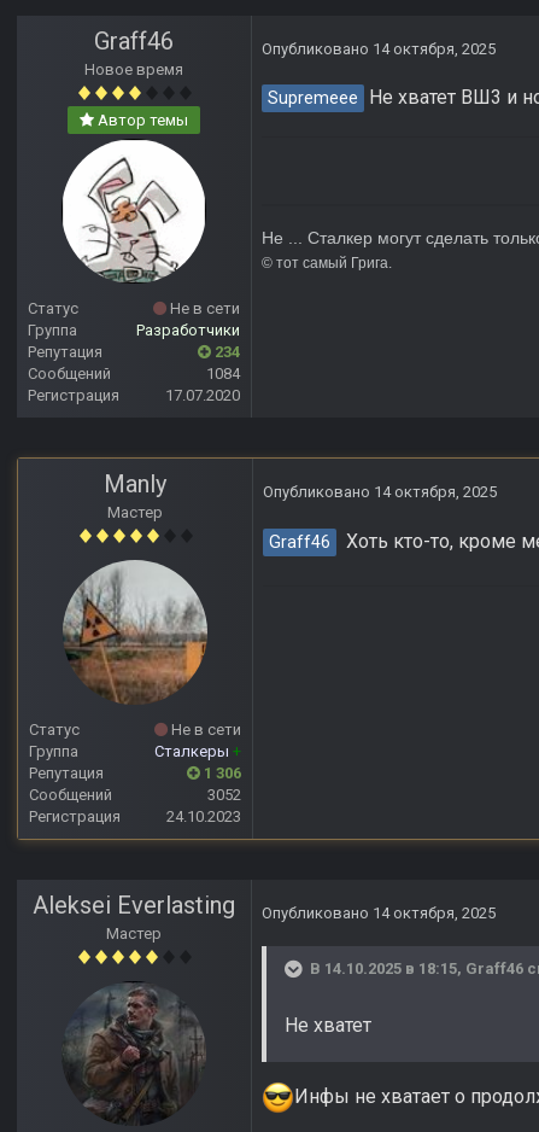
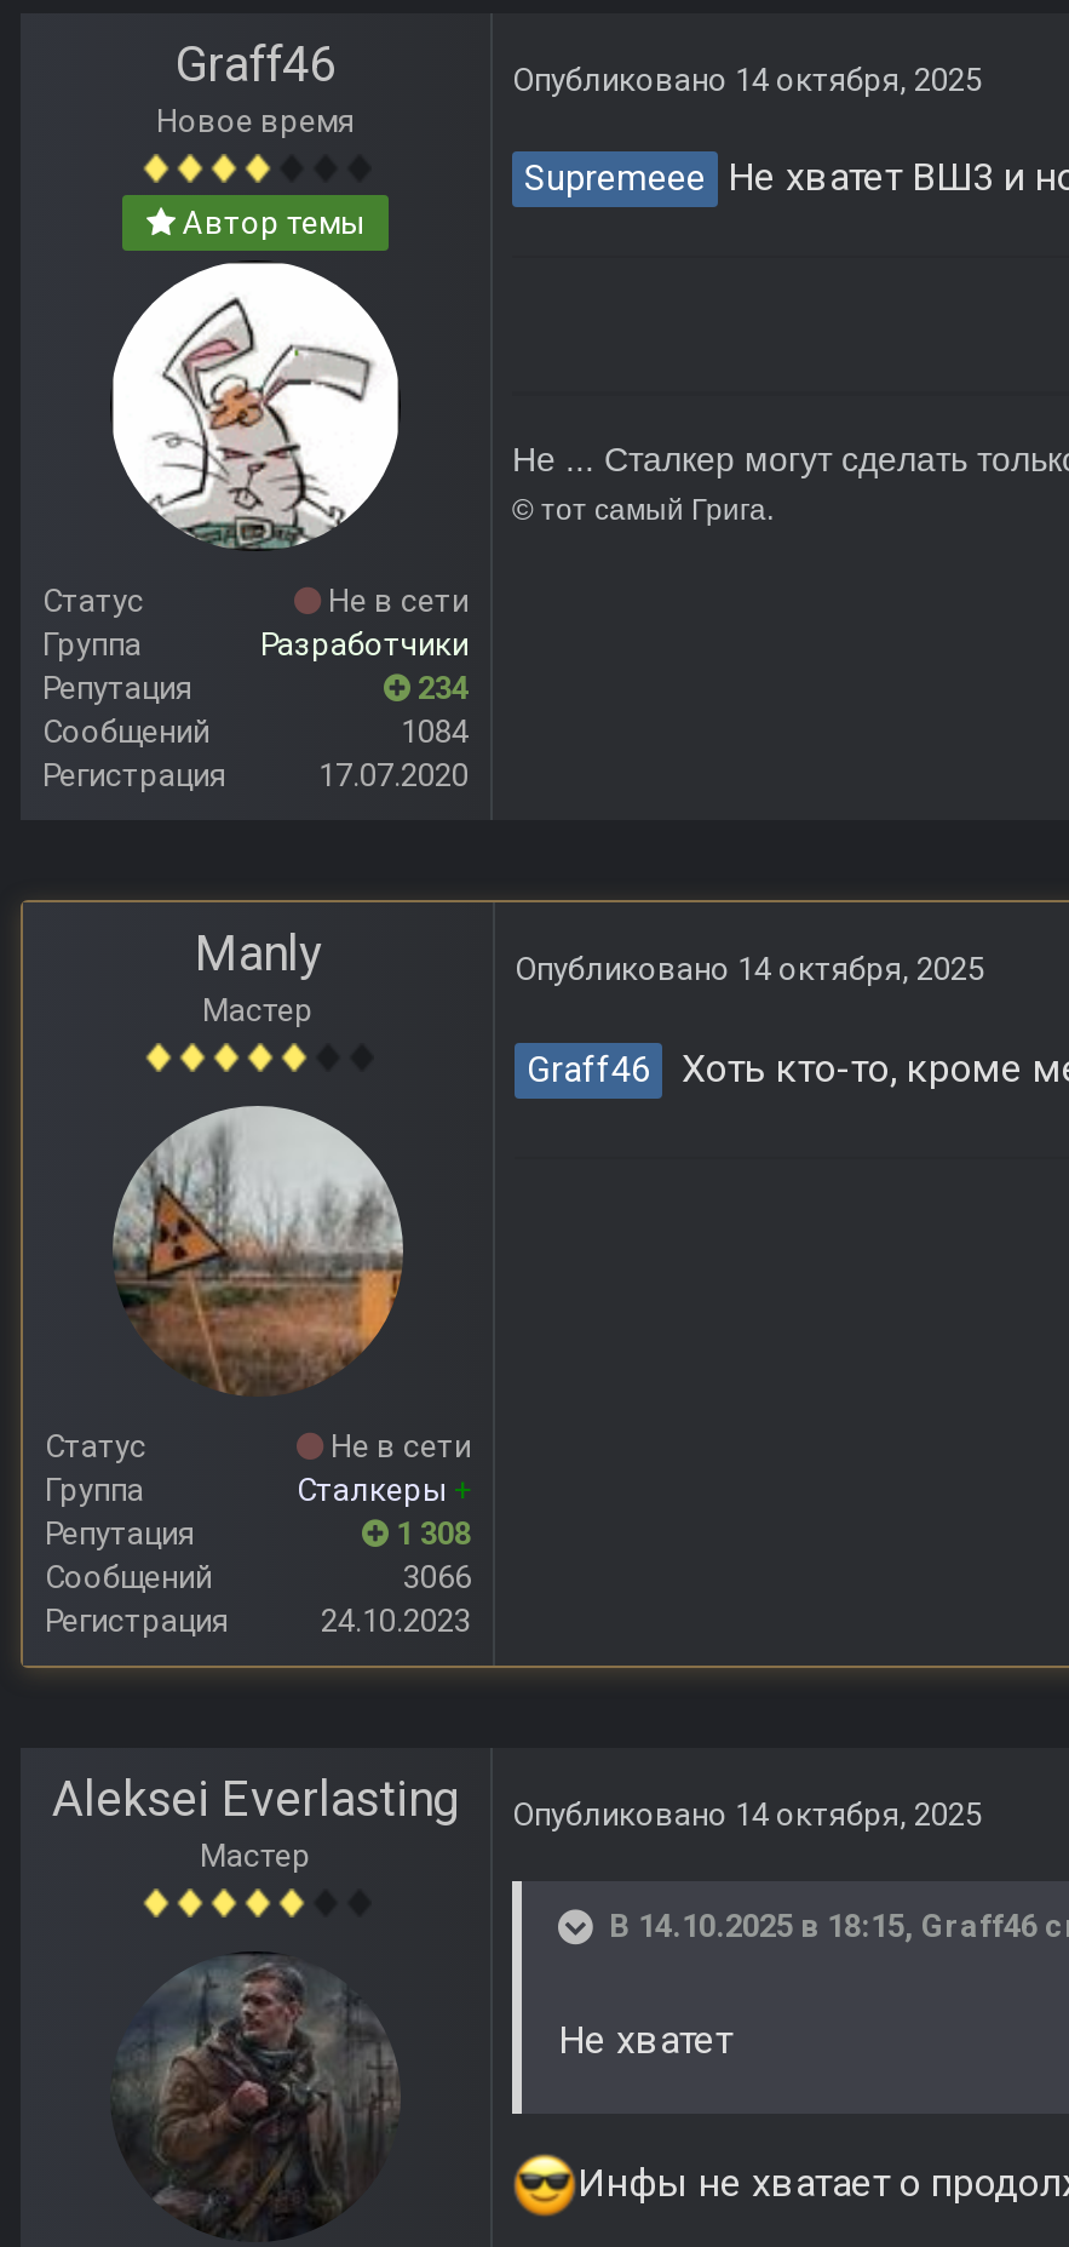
[152,182,192,224] [image] -> [289,345,377,430] [image]
[200,764,241,782] 1 306 -> [389,1516,471,1552] 1 308
[207,786,241,804] 3052 -> [403,1559,471,1596] 3066

